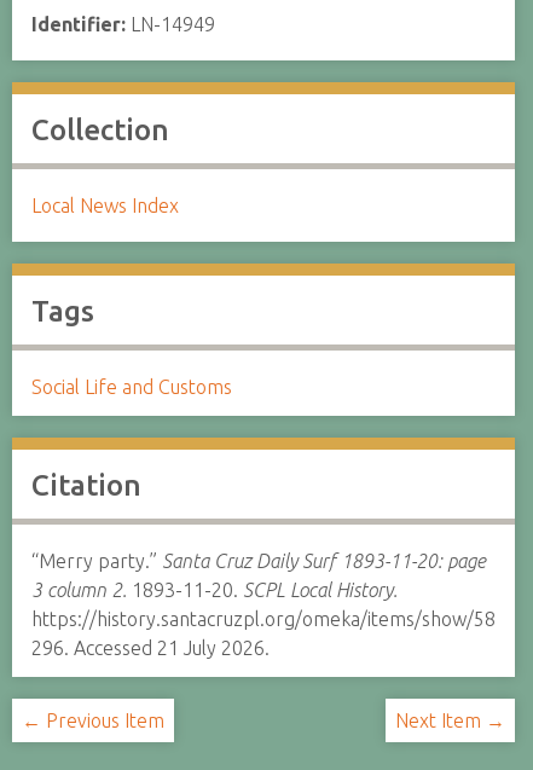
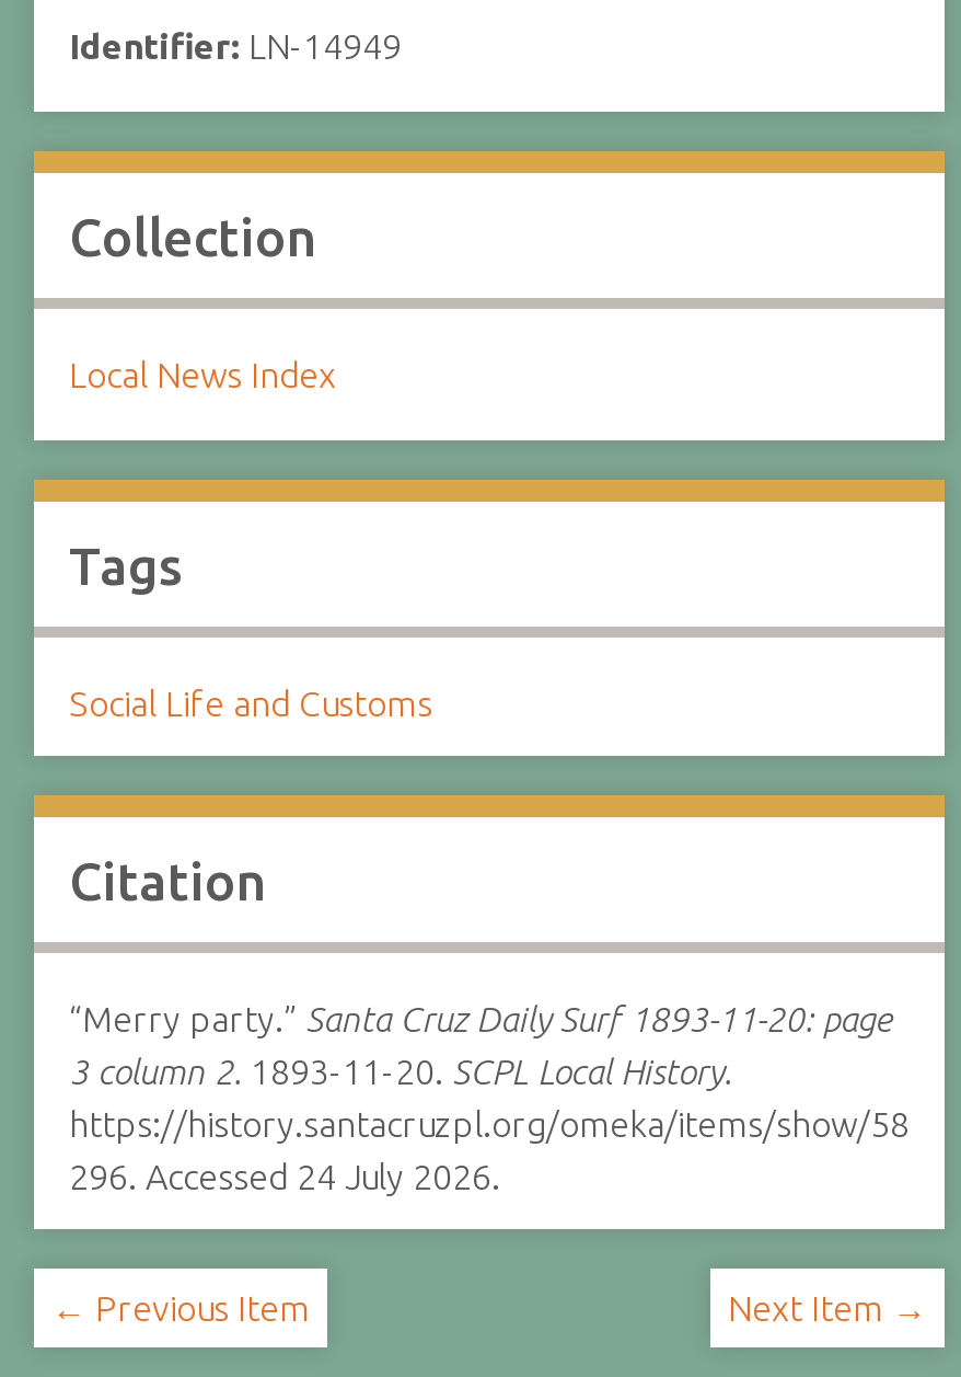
[31,637,270,659] 296. Accessed 21 July 2026. -> [69,1157,500,1196] 296. Accessed 24 July 2026.

